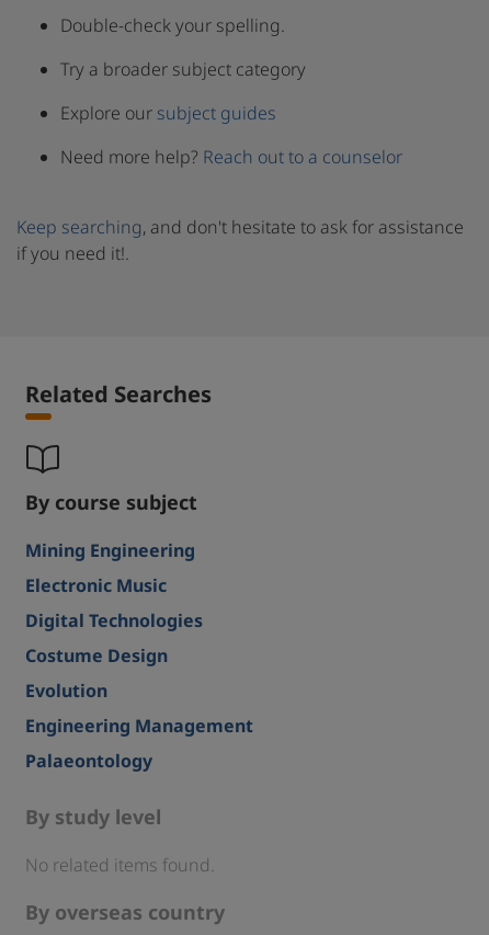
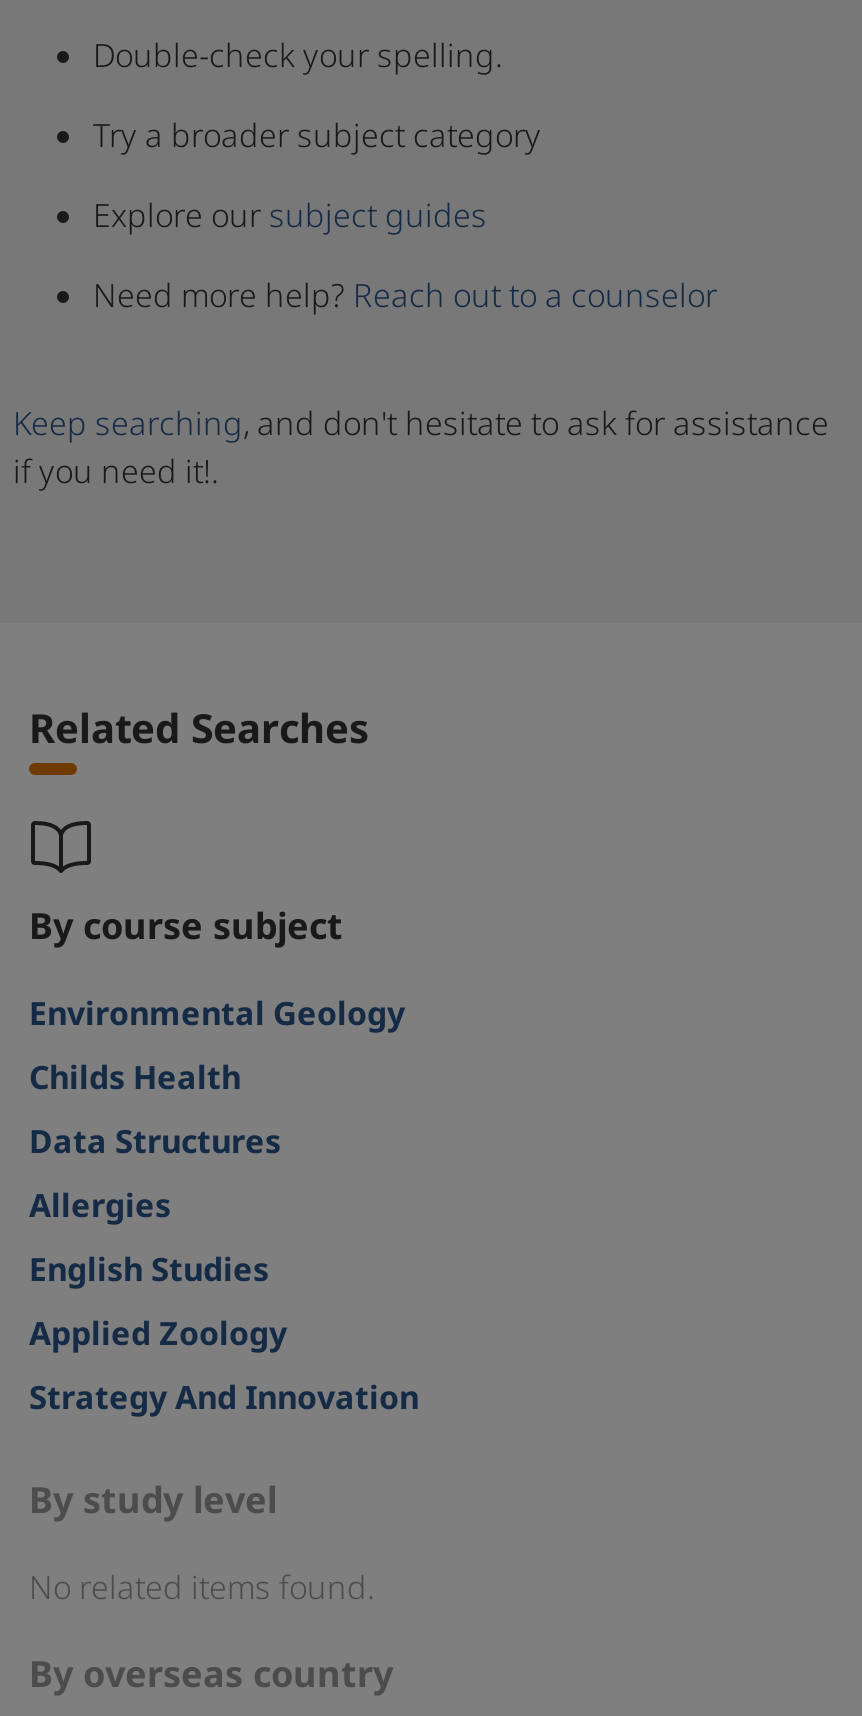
[25,538,195,562] Mining Engineering -> [29,990,405,1034] Environmental Geology
[25,573,167,597] Electronic Music -> [29,1054,241,1098] Childs Health
[25,608,203,632] Digital Technologies -> [29,1118,281,1162] Data Structures
[25,643,168,667] Costume Design -> [29,1182,171,1226] Allergies
[25,678,107,702] Evolution -> [29,1246,269,1290] English Studies
[25,713,253,737] Engineering Management -> [29,1310,287,1354] Applied Zoology
[25,748,152,772] Palaeontology -> [29,1374,419,1418] Strategy And Innovation

